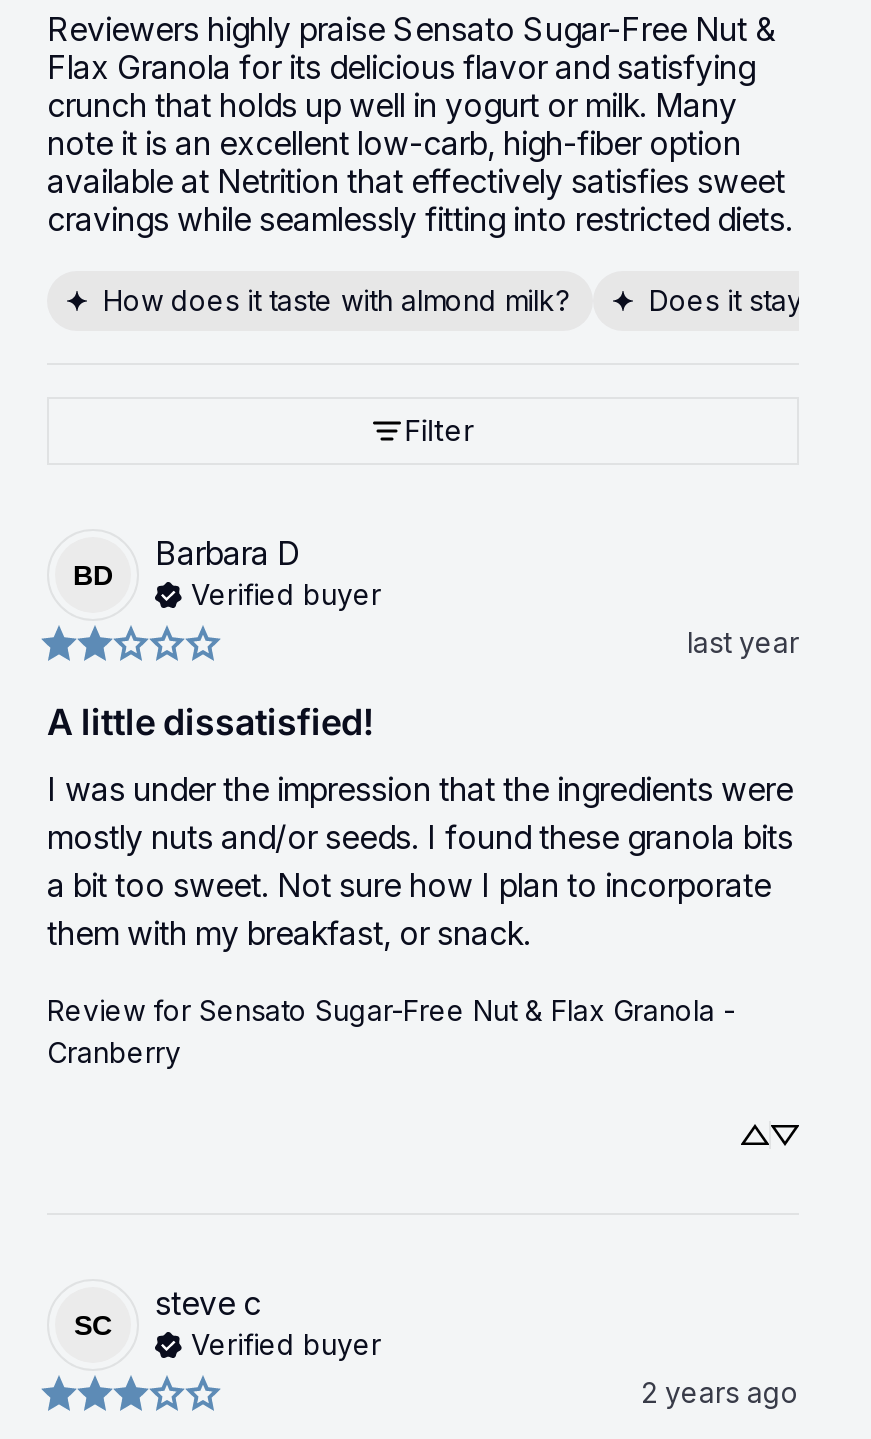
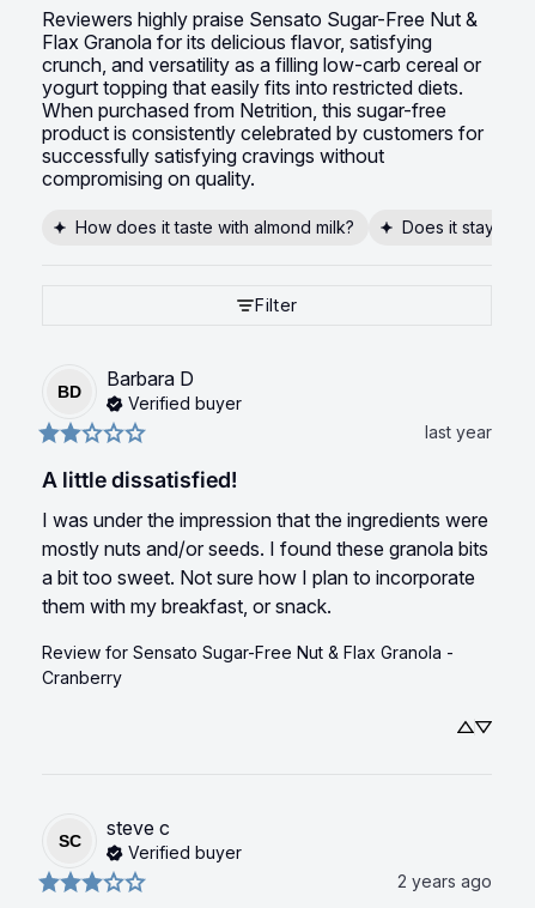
[47,48,793,240] Flax Granola for its delicious flavor and satisfying | crunch that holds up well in yogurt or milk. Many | note it is an excellent low-carb, high-fiber option | available at Netrition that effectively satisfies sweet | cravings while seamlessly fitting into restricted diets. -> [42,30,484,191] Flax Granola for its delicious flavor, satisfying | crunch, and versatility as a filling low-carb cereal or | yogurt topping that easily fits into restricted diets. | When purchased from Netrition, this sugar-free | product is consistently celebrated by customers for | successfully satisfying cravings without | compromising on quality.

